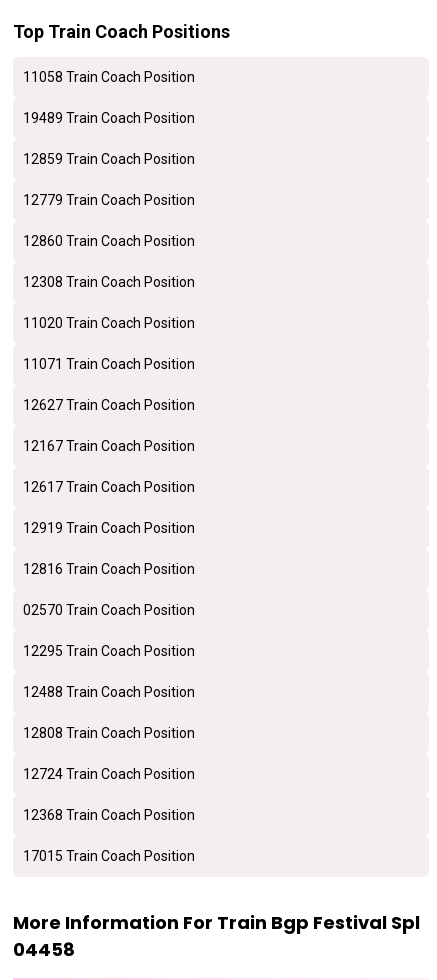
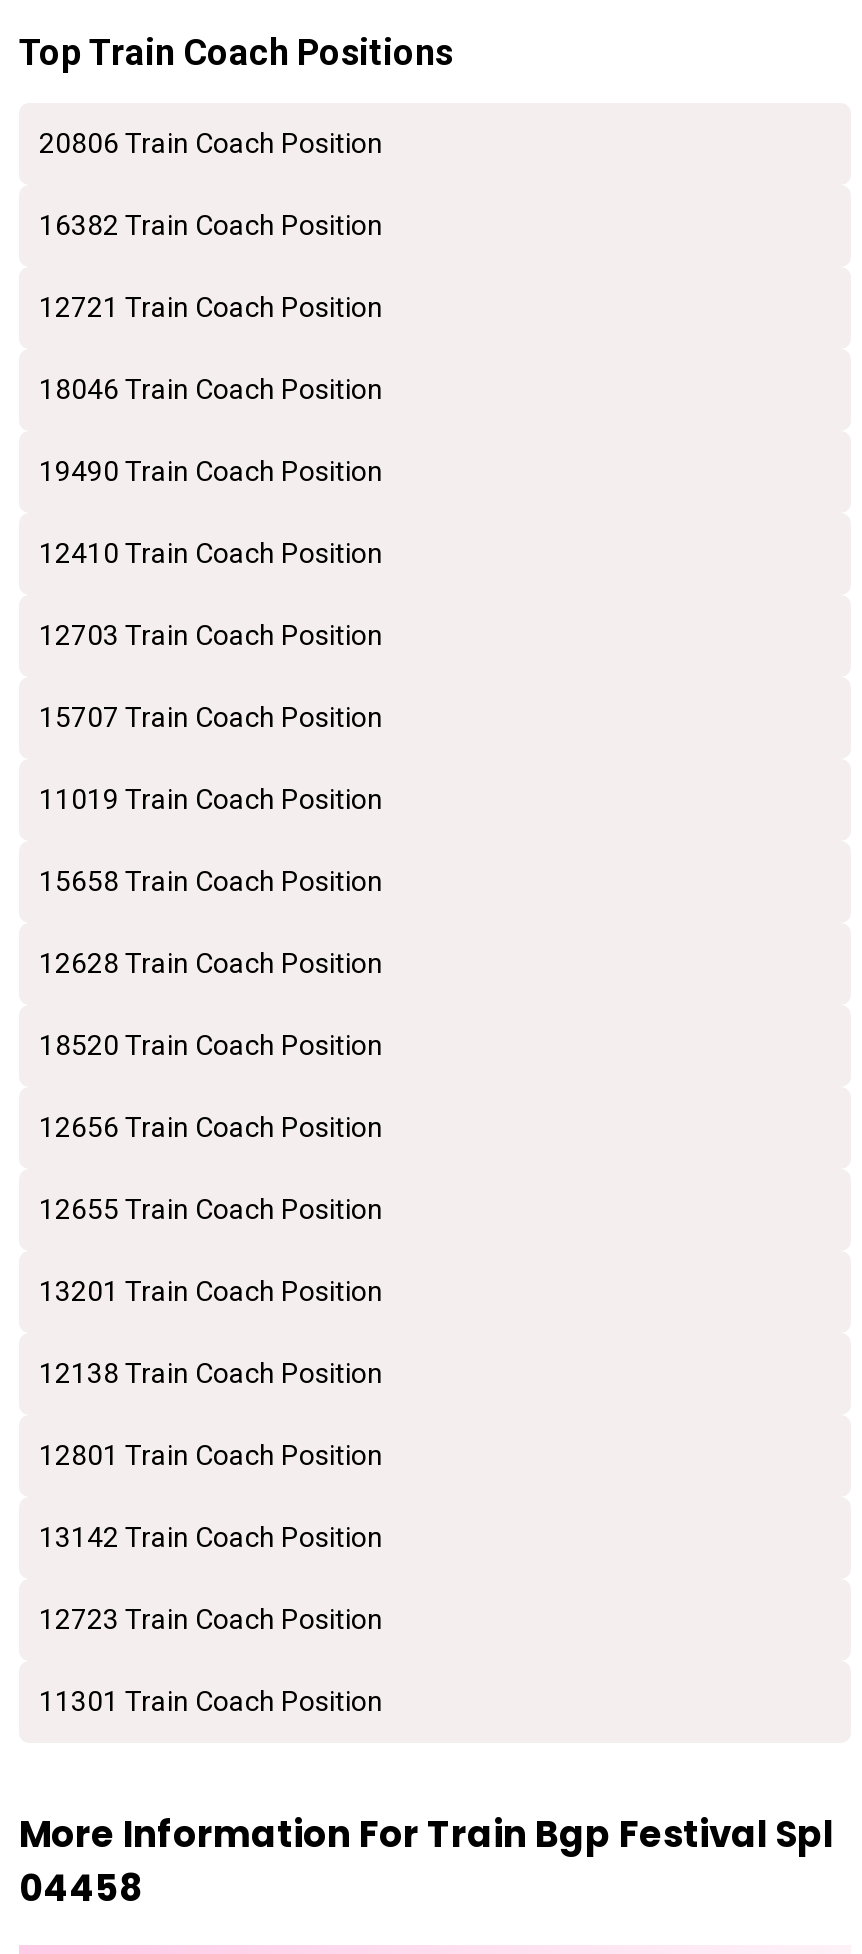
[23,69,195,85] 11058 Train Coach Position -> [39,127,383,159] 20806 Train Coach Position
[23,110,195,126] 19489 Train Coach Position -> [39,209,383,241] 16382 Train Coach Position
[23,151,195,167] 12859 Train Coach Position -> [39,291,383,323] 12721 Train Coach Position
[23,192,195,208] 12779 Train Coach Position -> [39,373,383,405] 18046 Train Coach Position
[23,233,195,249] 12860 Train Coach Position -> [39,455,383,487] 19490 Train Coach Position
[23,274,195,290] 12308 Train Coach Position -> [39,537,383,569] 12410 Train Coach Position
[23,315,195,331] 11020 Train Coach Position -> [39,619,383,651] 12703 Train Coach Position
[23,356,195,372] 11071 Train Coach Position -> [39,701,383,733] 15707 Train Coach Position
[23,397,195,413] 12627 Train Coach Position -> [39,783,383,815] 11019 Train Coach Position
[23,438,195,454] 12167 Train Coach Position -> [39,865,383,897] 15658 Train Coach Position
[23,479,195,495] 12617 Train Coach Position -> [39,947,383,979] 12628 Train Coach Position
[23,520,195,536] 12919 Train Coach Position -> [39,1029,383,1061] 18520 Train Coach Position
[23,561,195,577] 12816 Train Coach Position -> [39,1111,383,1143] 12656 Train Coach Position
[23,602,195,618] 02570 Train Coach Position -> [39,1193,383,1225] 12655 Train Coach Position
[23,643,195,659] 12295 Train Coach Position -> [39,1275,383,1307] 13201 Train Coach Position
[23,684,195,700] 12488 Train Coach Position -> [39,1357,383,1389] 12138 Train Coach Position
[23,725,195,741] 12808 Train Coach Position -> [39,1439,383,1471] 12801 Train Coach Position
[23,766,195,782] 12724 Train Coach Position -> [39,1521,383,1553] 13142 Train Coach Position
[23,807,195,823] 12368 Train Coach Position -> [39,1603,383,1635] 12723 Train Coach Position
[23,848,195,864] 17015 Train Coach Position -> [39,1685,383,1717] 11301 Train Coach Position

